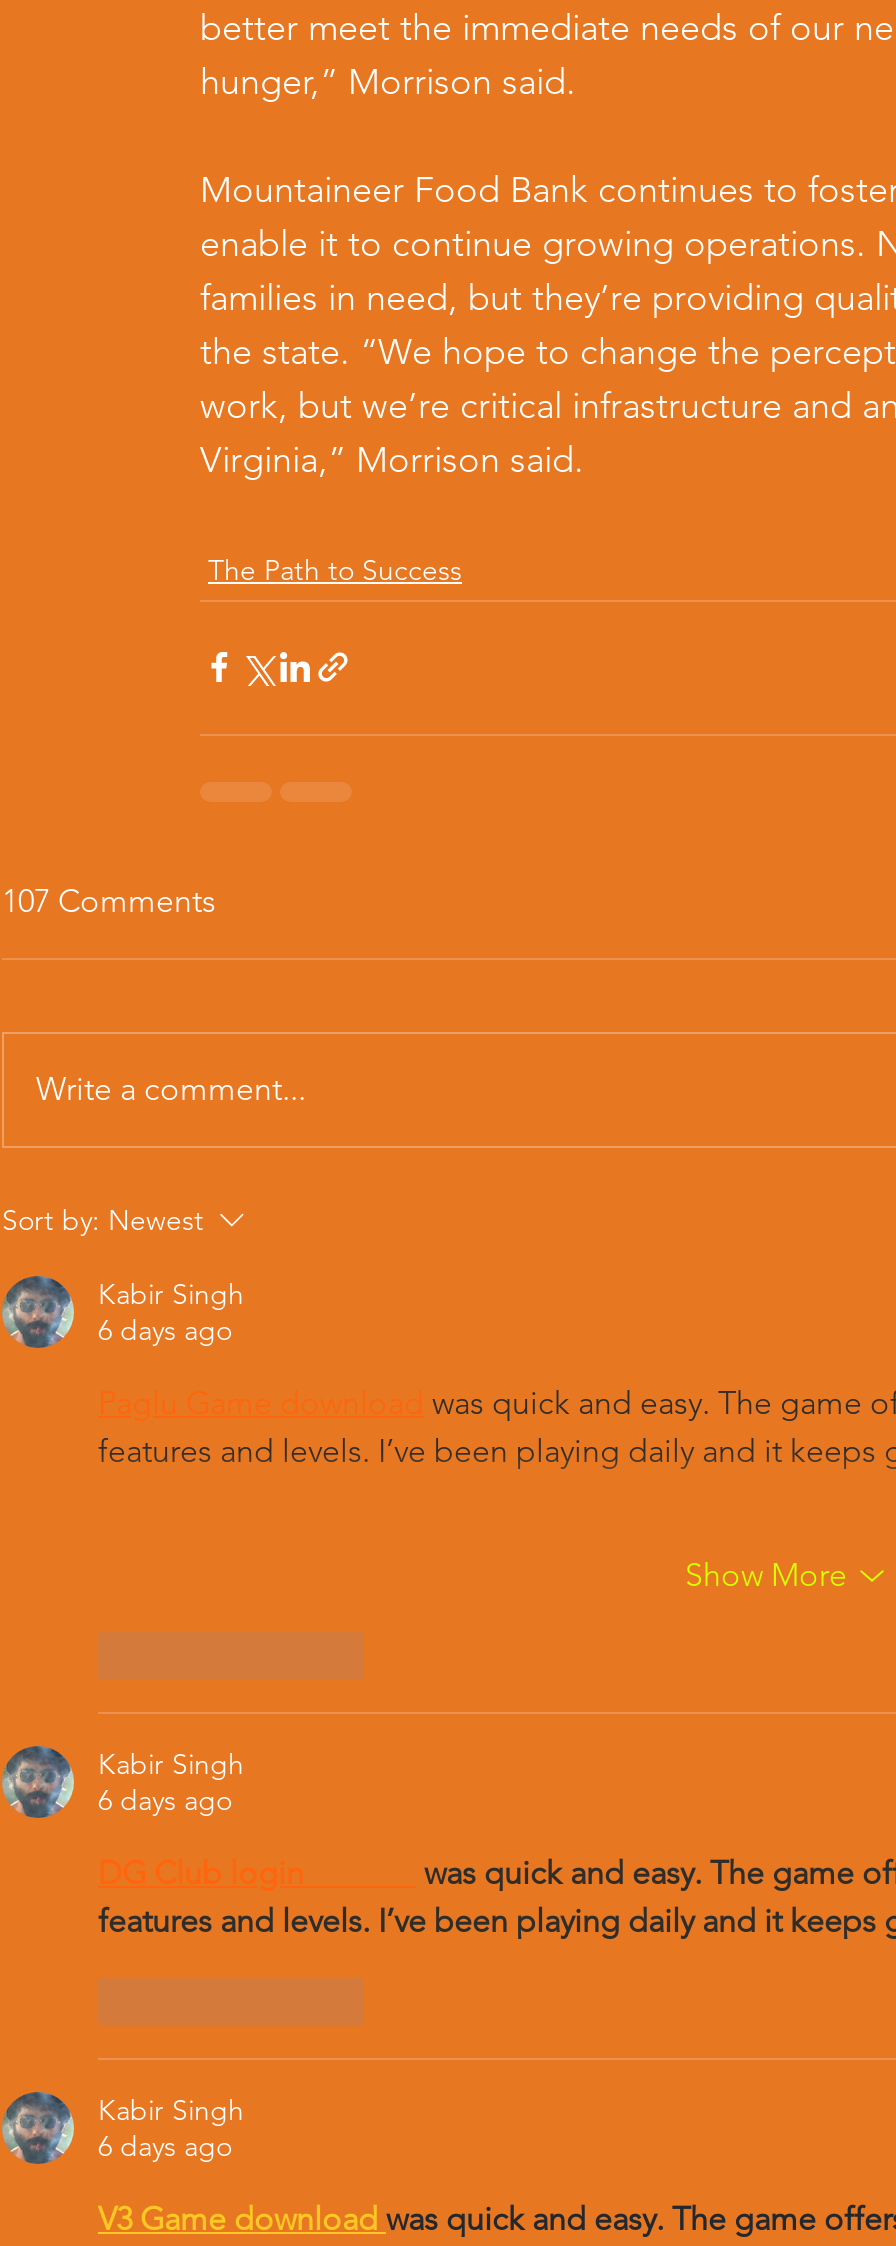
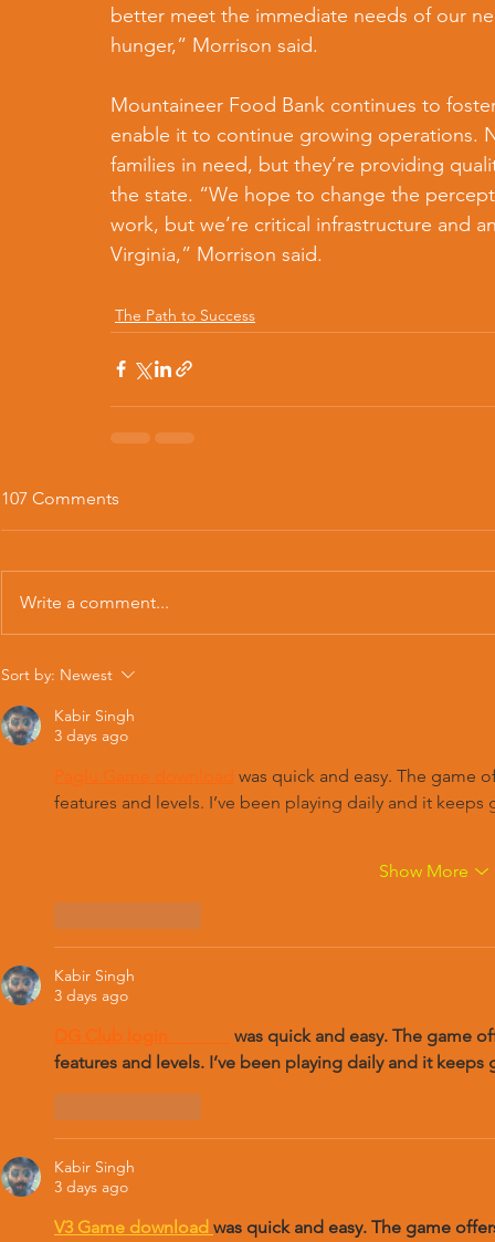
[98,1312,232,1348] 6 days ago -> [54,725,128,745] 3 days ago
[98,1782,232,1818] 6 days ago -> [54,985,128,1005] 3 days ago
[98,2128,232,2164] 6 days ago -> [54,1177,128,1196] 3 days ago

